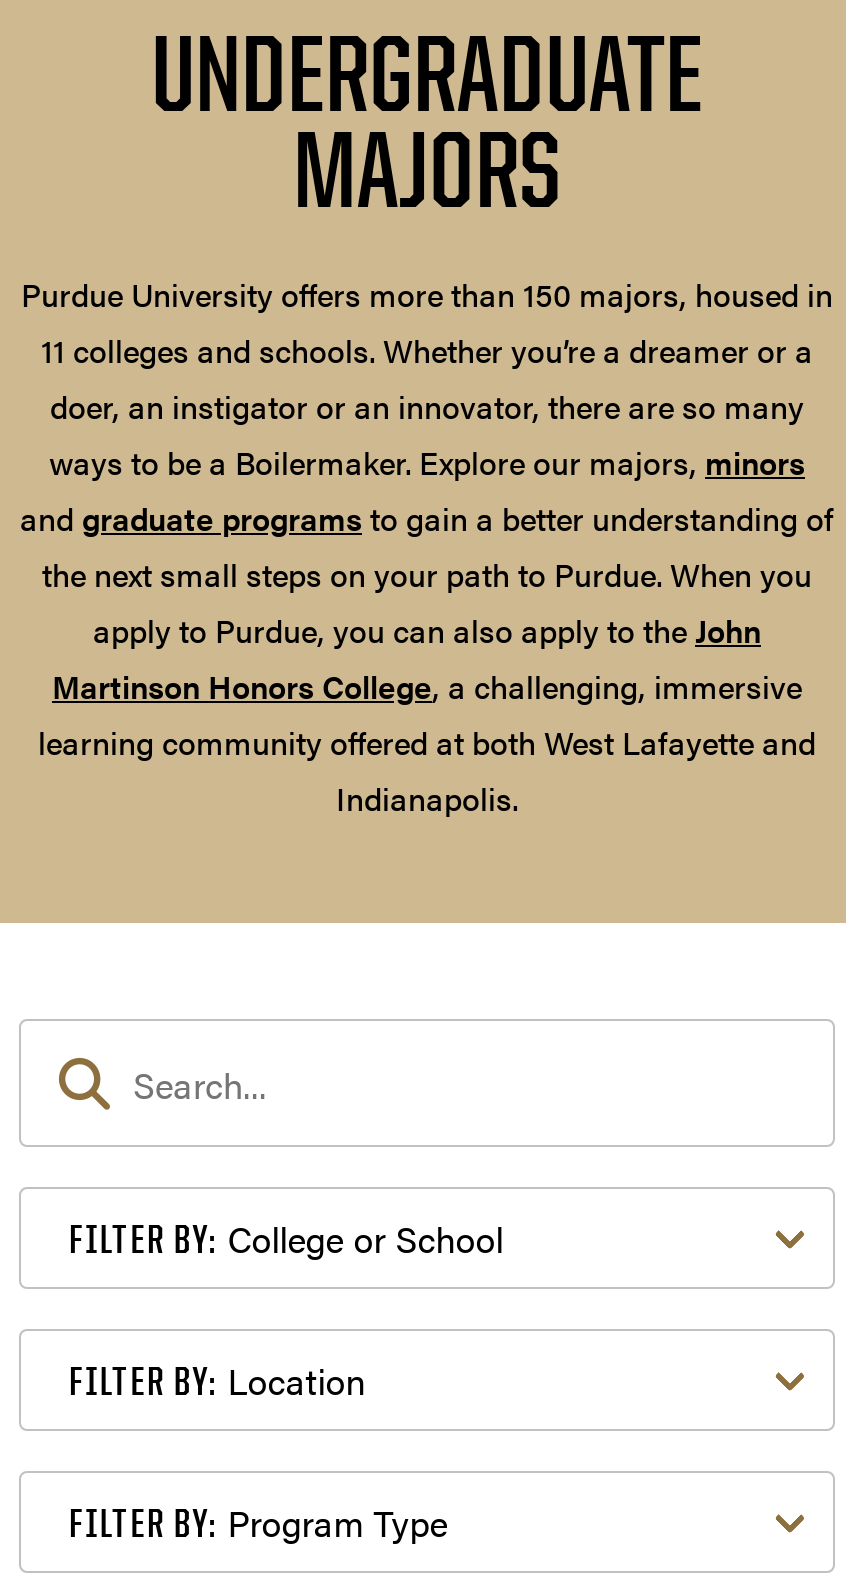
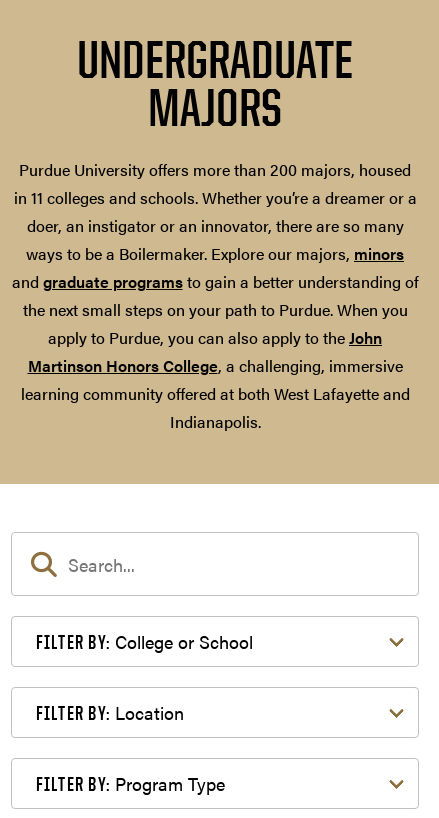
[21,271,833,373] Purdue University offers more than 150 majors, housed in | 11 colleges and schools. Whether you’re a dreamer or a -> [13,158,416,209] Purdue University offers more than 200 majors, housed | in 11 colleges and schools. Whether you’re a dreamer or a

